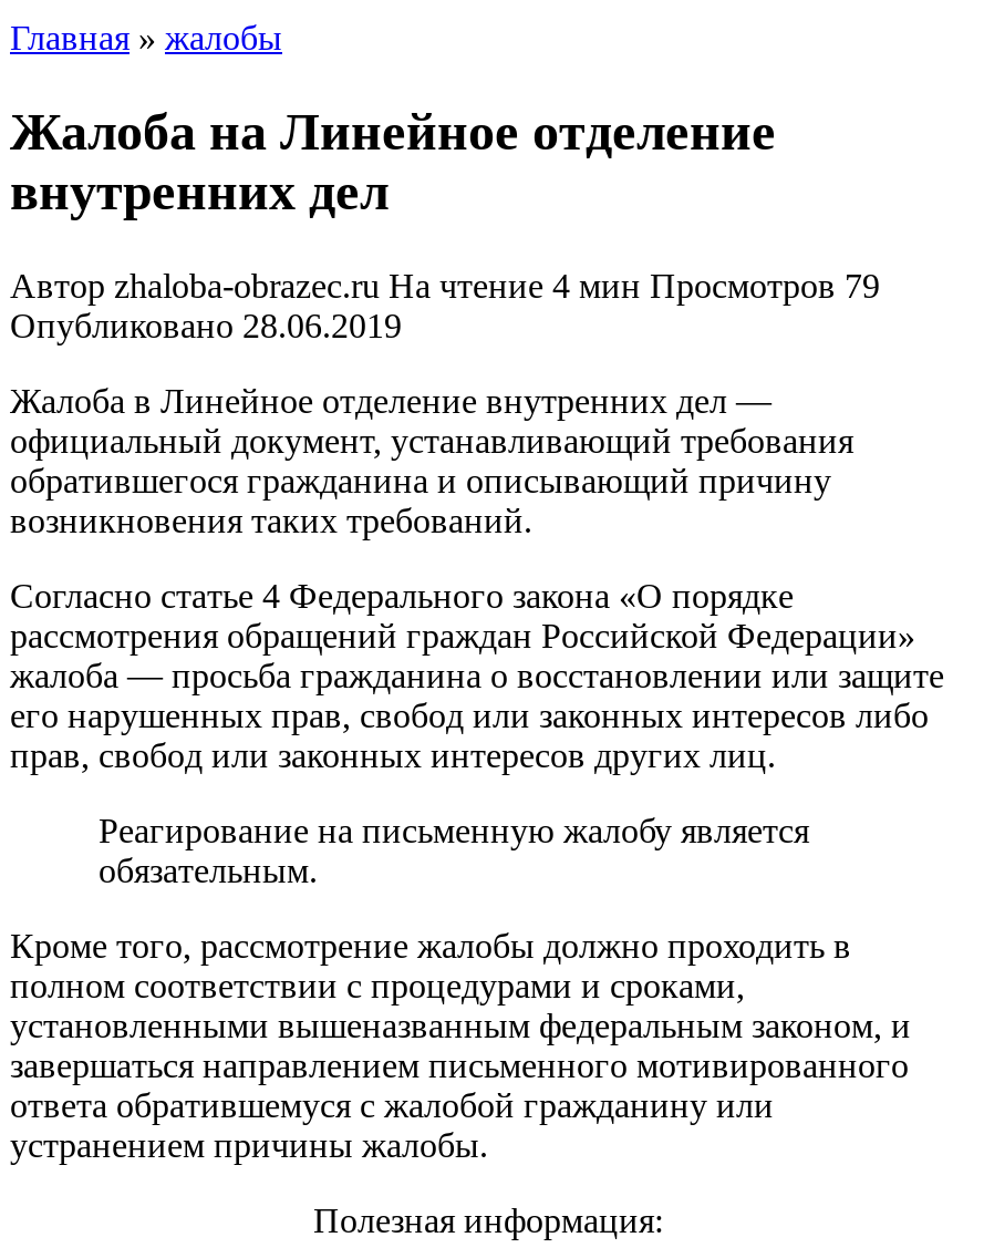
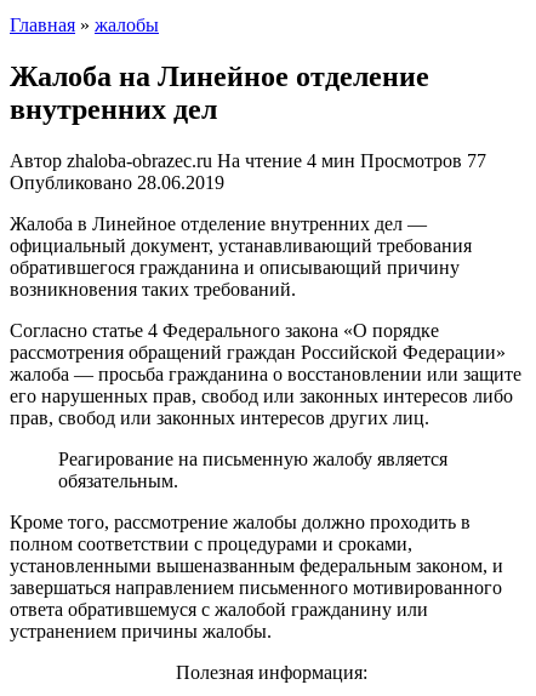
[10,266,880,304] Автор zhaloba-obrazec.ru На чтение 4 мин Просмотров 79 -> [10,150,486,171] Автор zhaloba-obrazec.ru На чтение 4 мин Просмотров 77

